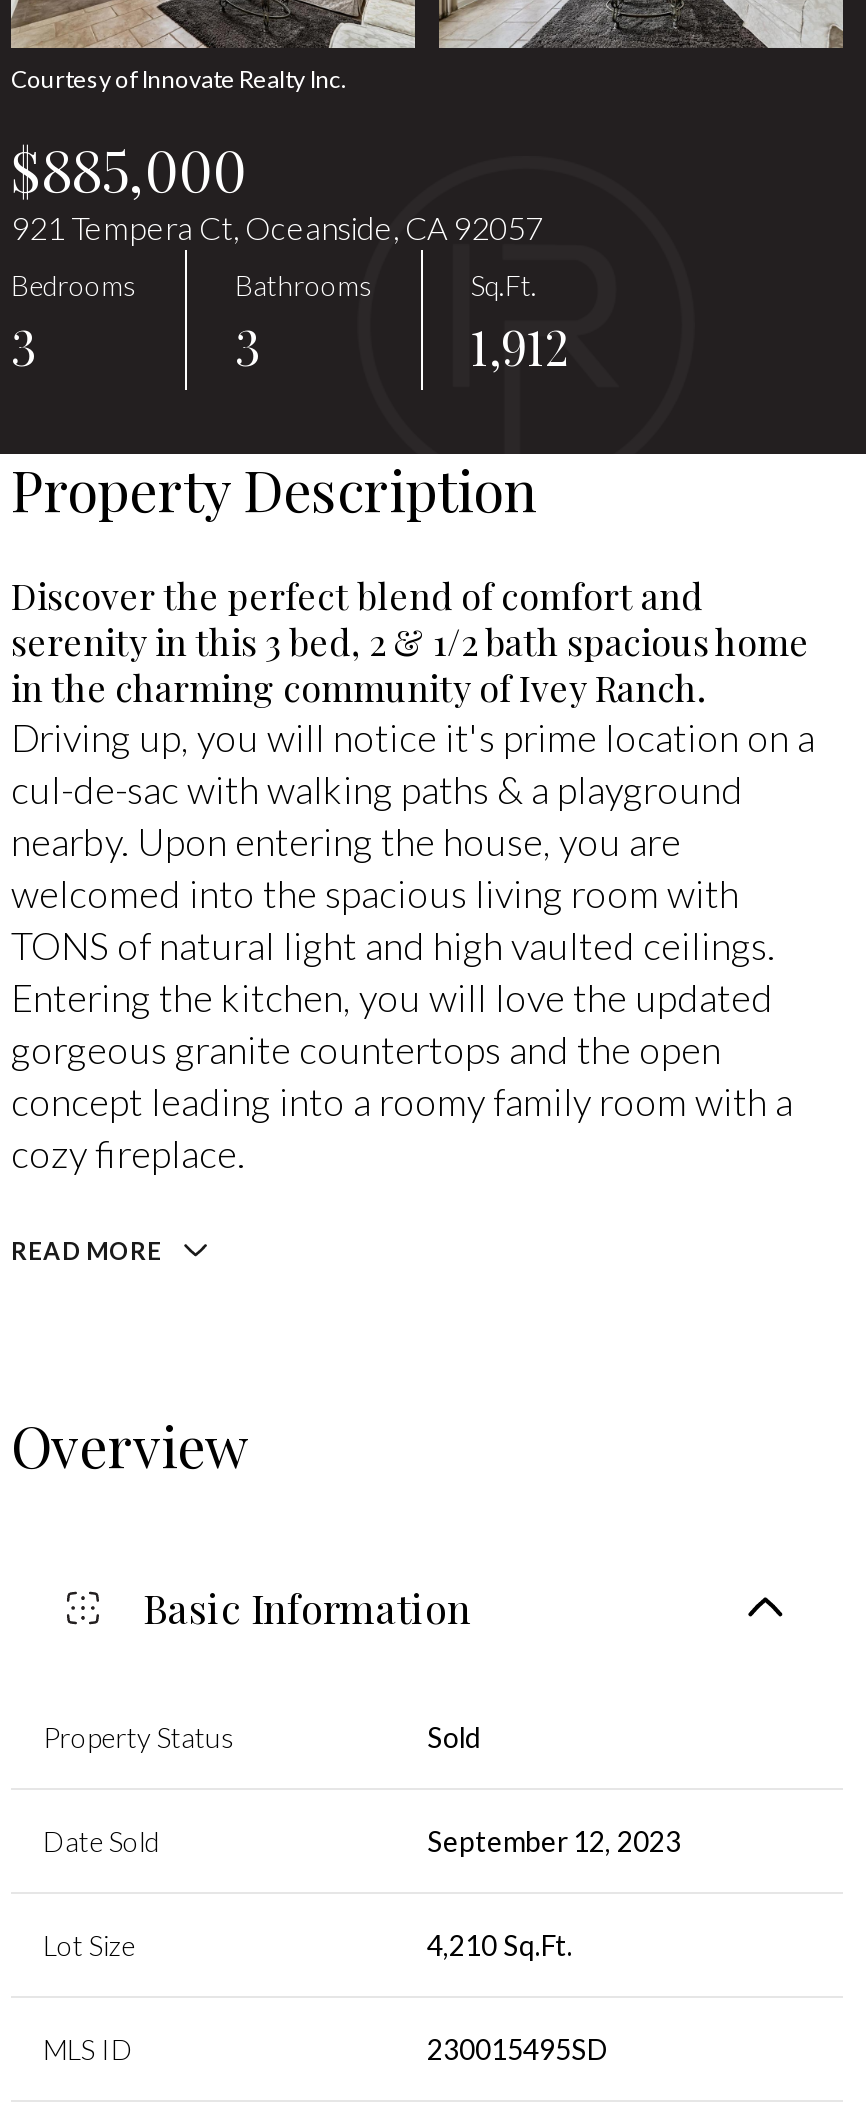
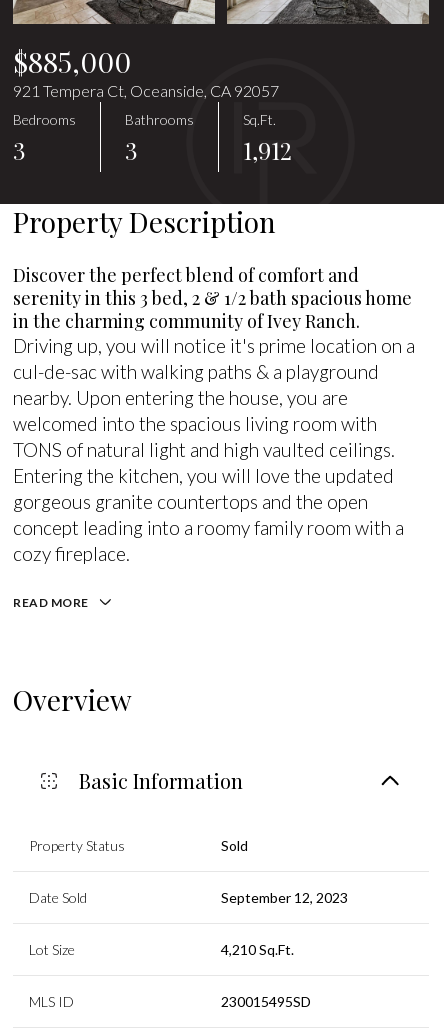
[11,64,347,94] Courtesy of Innovate Realty Inc. -> none

